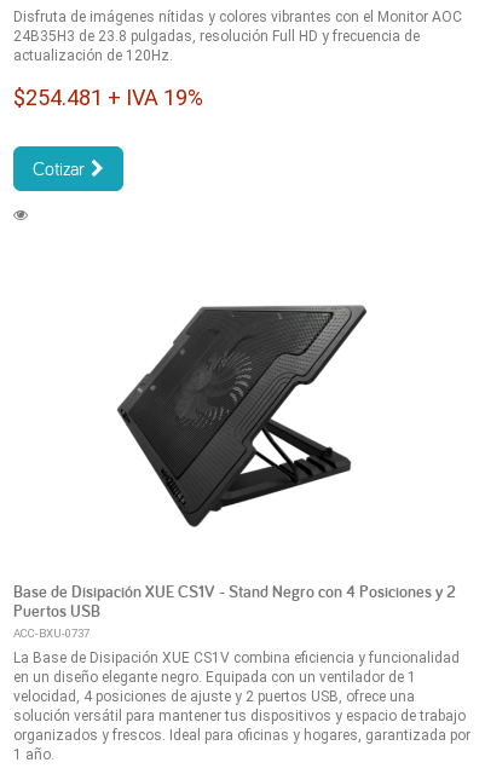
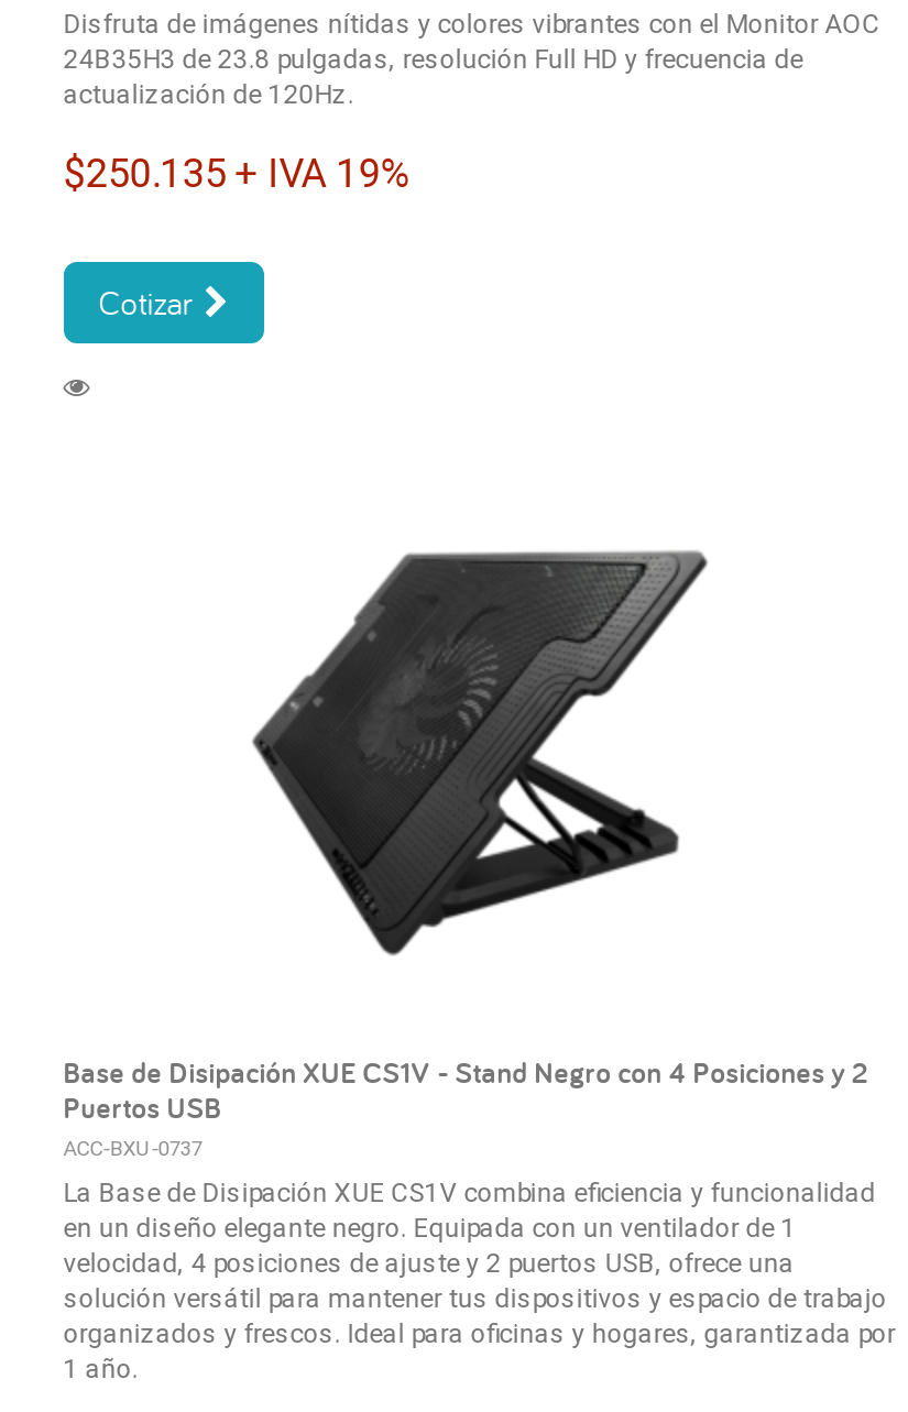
[13,84,203,110] $254.481 + IVA 19% -> [63,149,409,195] $250.135 + IVA 19%

